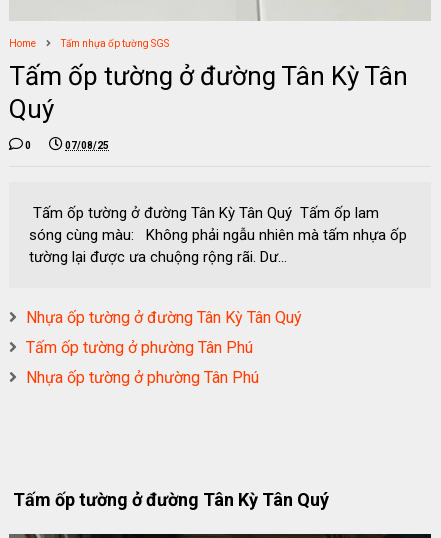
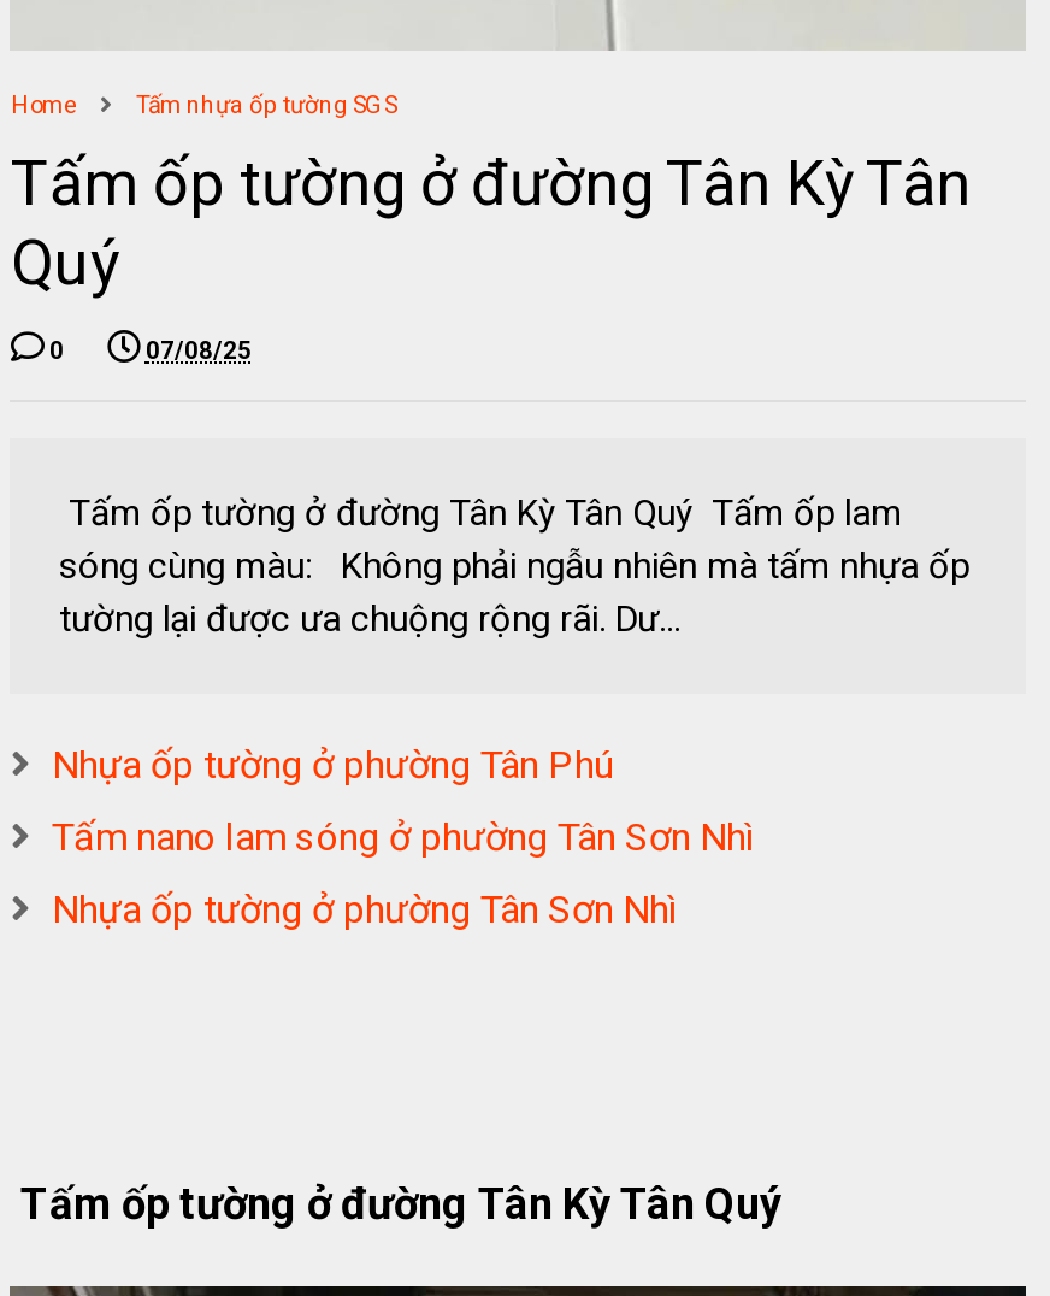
[26,308,302,357] Nhựa ốp tường ở đường Tân Kỳ Tân Quý | Tấm ốp tường ở phường Tân Phú -> none
moved [26,368,259,387] -> [52,742,613,787]: Nhựa ốp tường ở phường Tân Phú
none -> [52,814,755,932] Tấm nano lam sóng ở phường Tân Sơn Nhì | Nhựa ốp tường ở phường Tân Sơn Nhì

